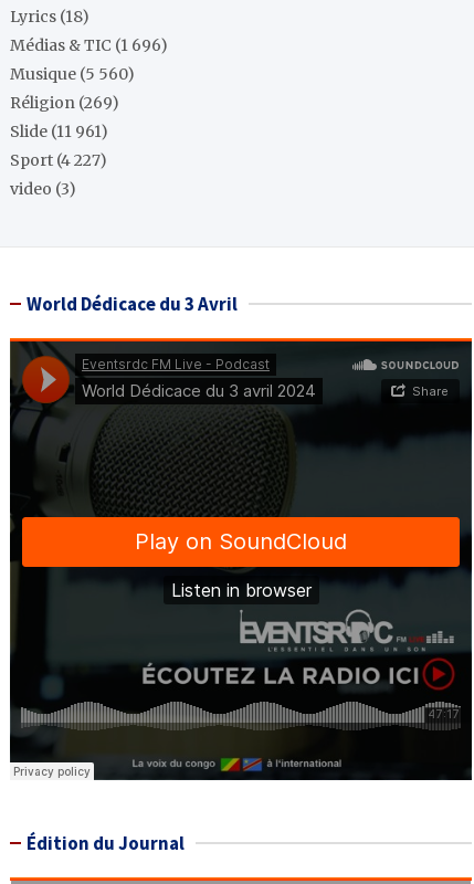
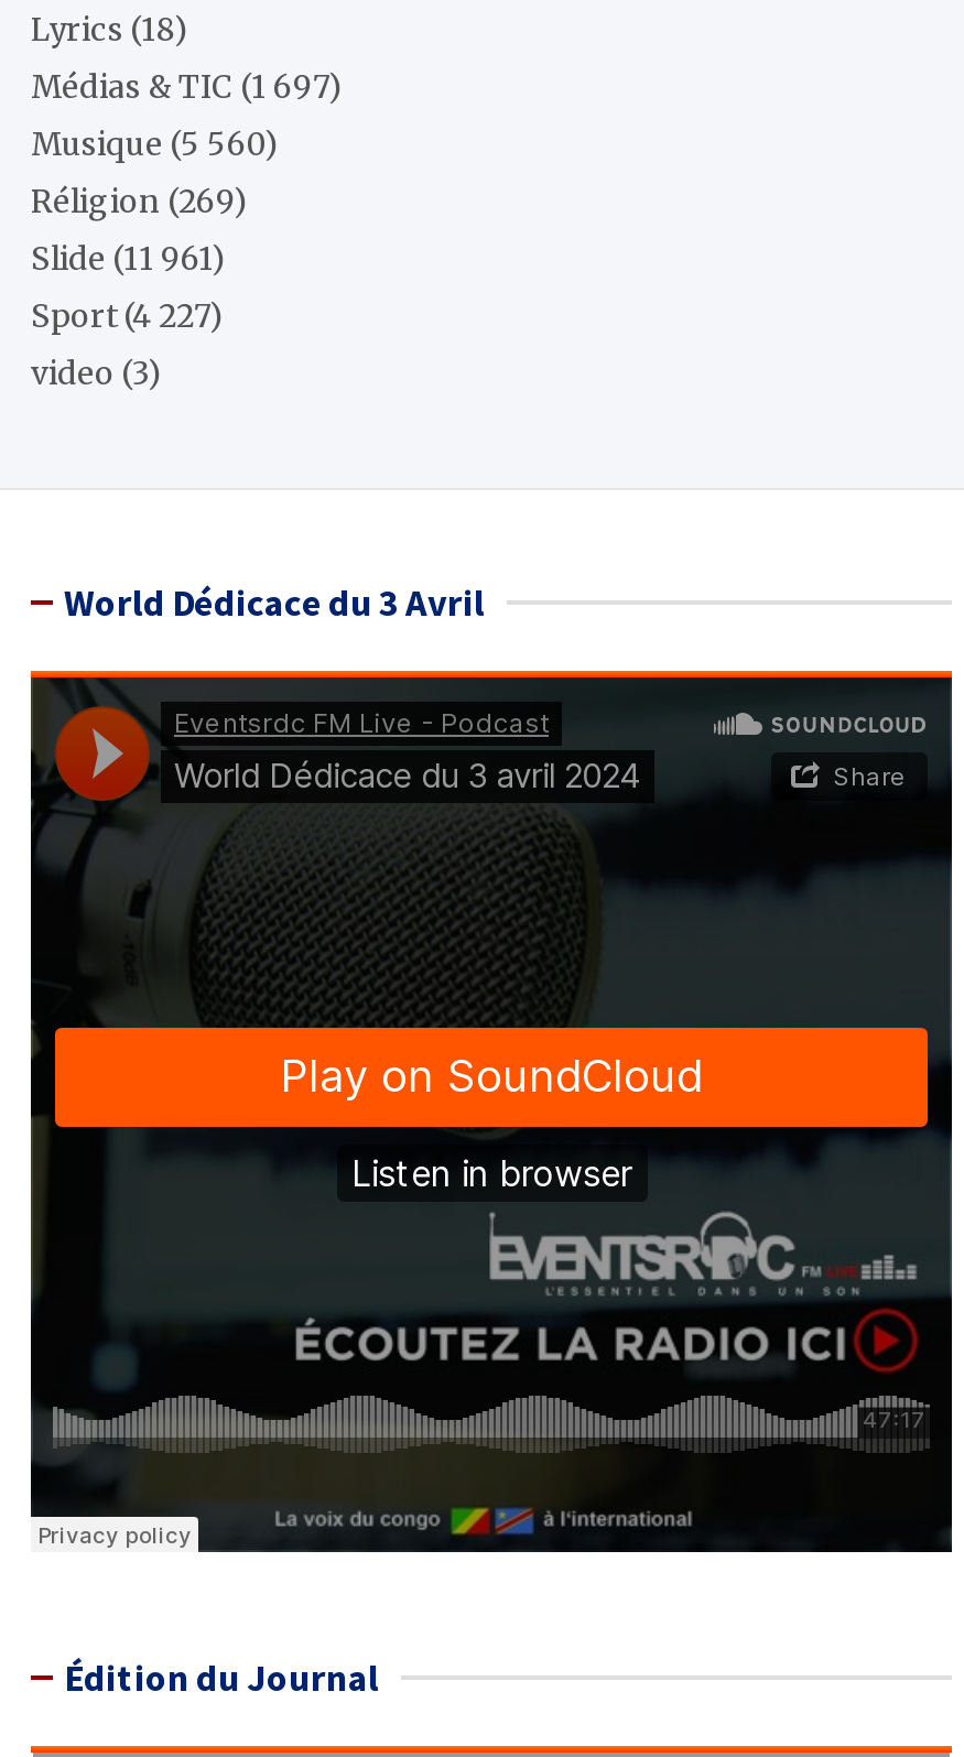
[10,36,168,56] Médias & TIC (1 696) -> [31,68,344,108] Médias & TIC (1 697)

